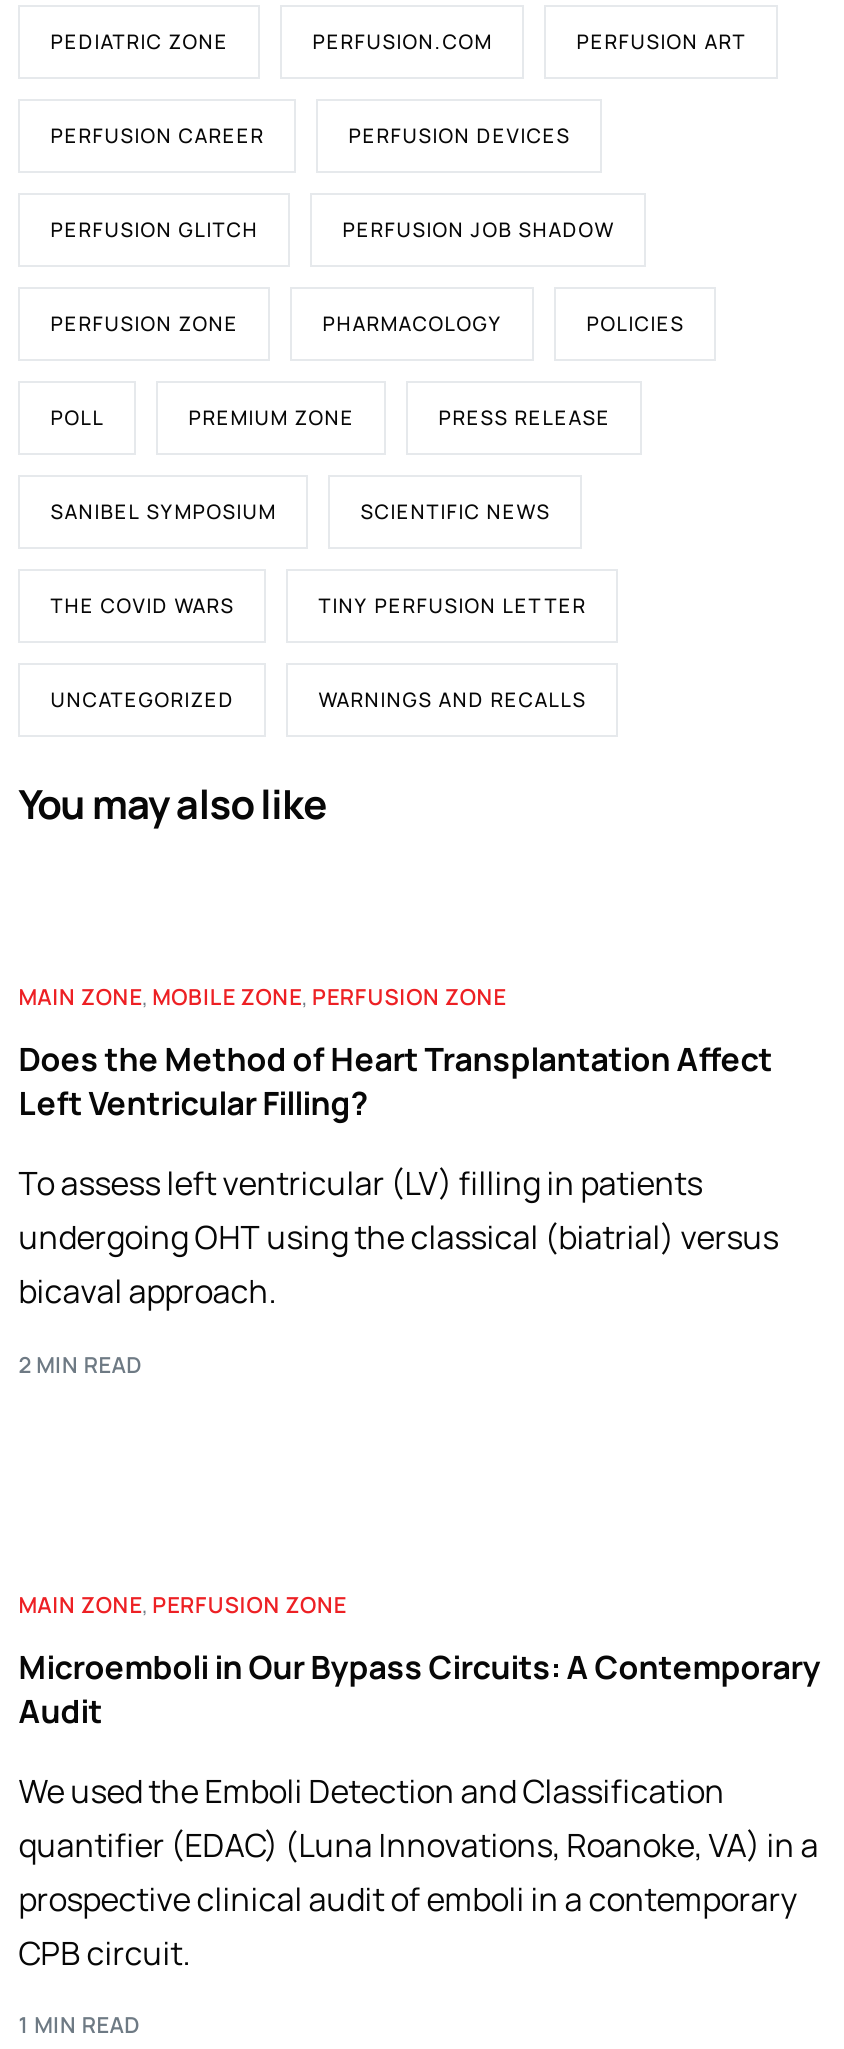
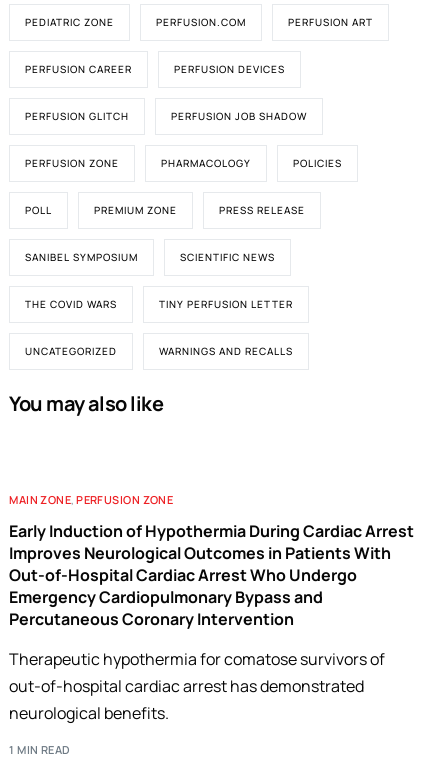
[18,981,778,1378] MAIN ZONE, MOBILE ZONE, PERFUSION ZONE | Does the Method of Heart Transplantation Affect | Left Ventricular Filling? | To assess left ventricular (LV) filling in patients | undergoing OHT using the classical (biatrial) versus | bicaval approach. | 2 MIN READ -> none
moved [18,1588,347,1618] -> [9,492,173,507]: MAIN ZONE, PERFUSION ZONE
[18,1644,820,1732] Microemboli in Our Bypass Circuits: A Contemporary | Audit -> [9,520,414,630] Early Induction of Hypothermia During Cardiac Arrest | Improves Neurological Outcomes in Patients With | Out-of-Hospital Cardiac Arrest Who Undergo | Emergency Cardiopulmonary Bypass and | Percutaneous Coronary Intervention
[18,1768,818,1974] We used the Emboli Detection and Classification | quantifier (EDAC) (Luna Innovations, Roanoke, VA) in a | prospective clinical audit of emboli in a contemporary | CPB circuit. -> [9,648,385,724] Therapeutic hypothermia for comatose survivors of | out-of-hospital cardiac arrest has demonstrated | neurological benefits.

